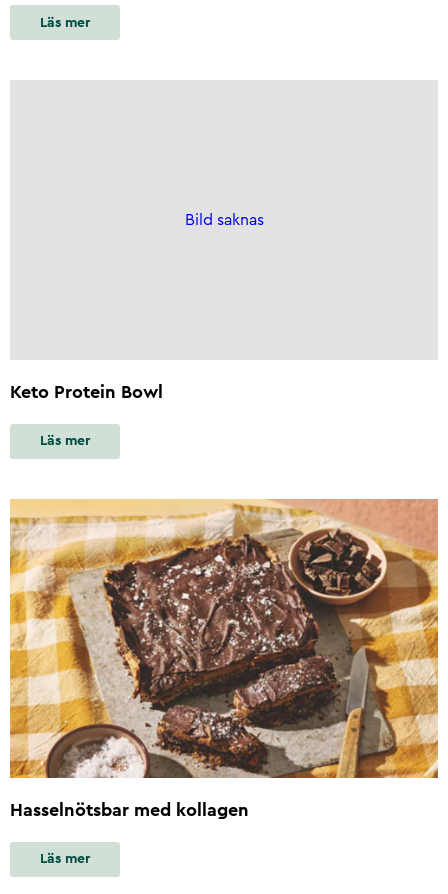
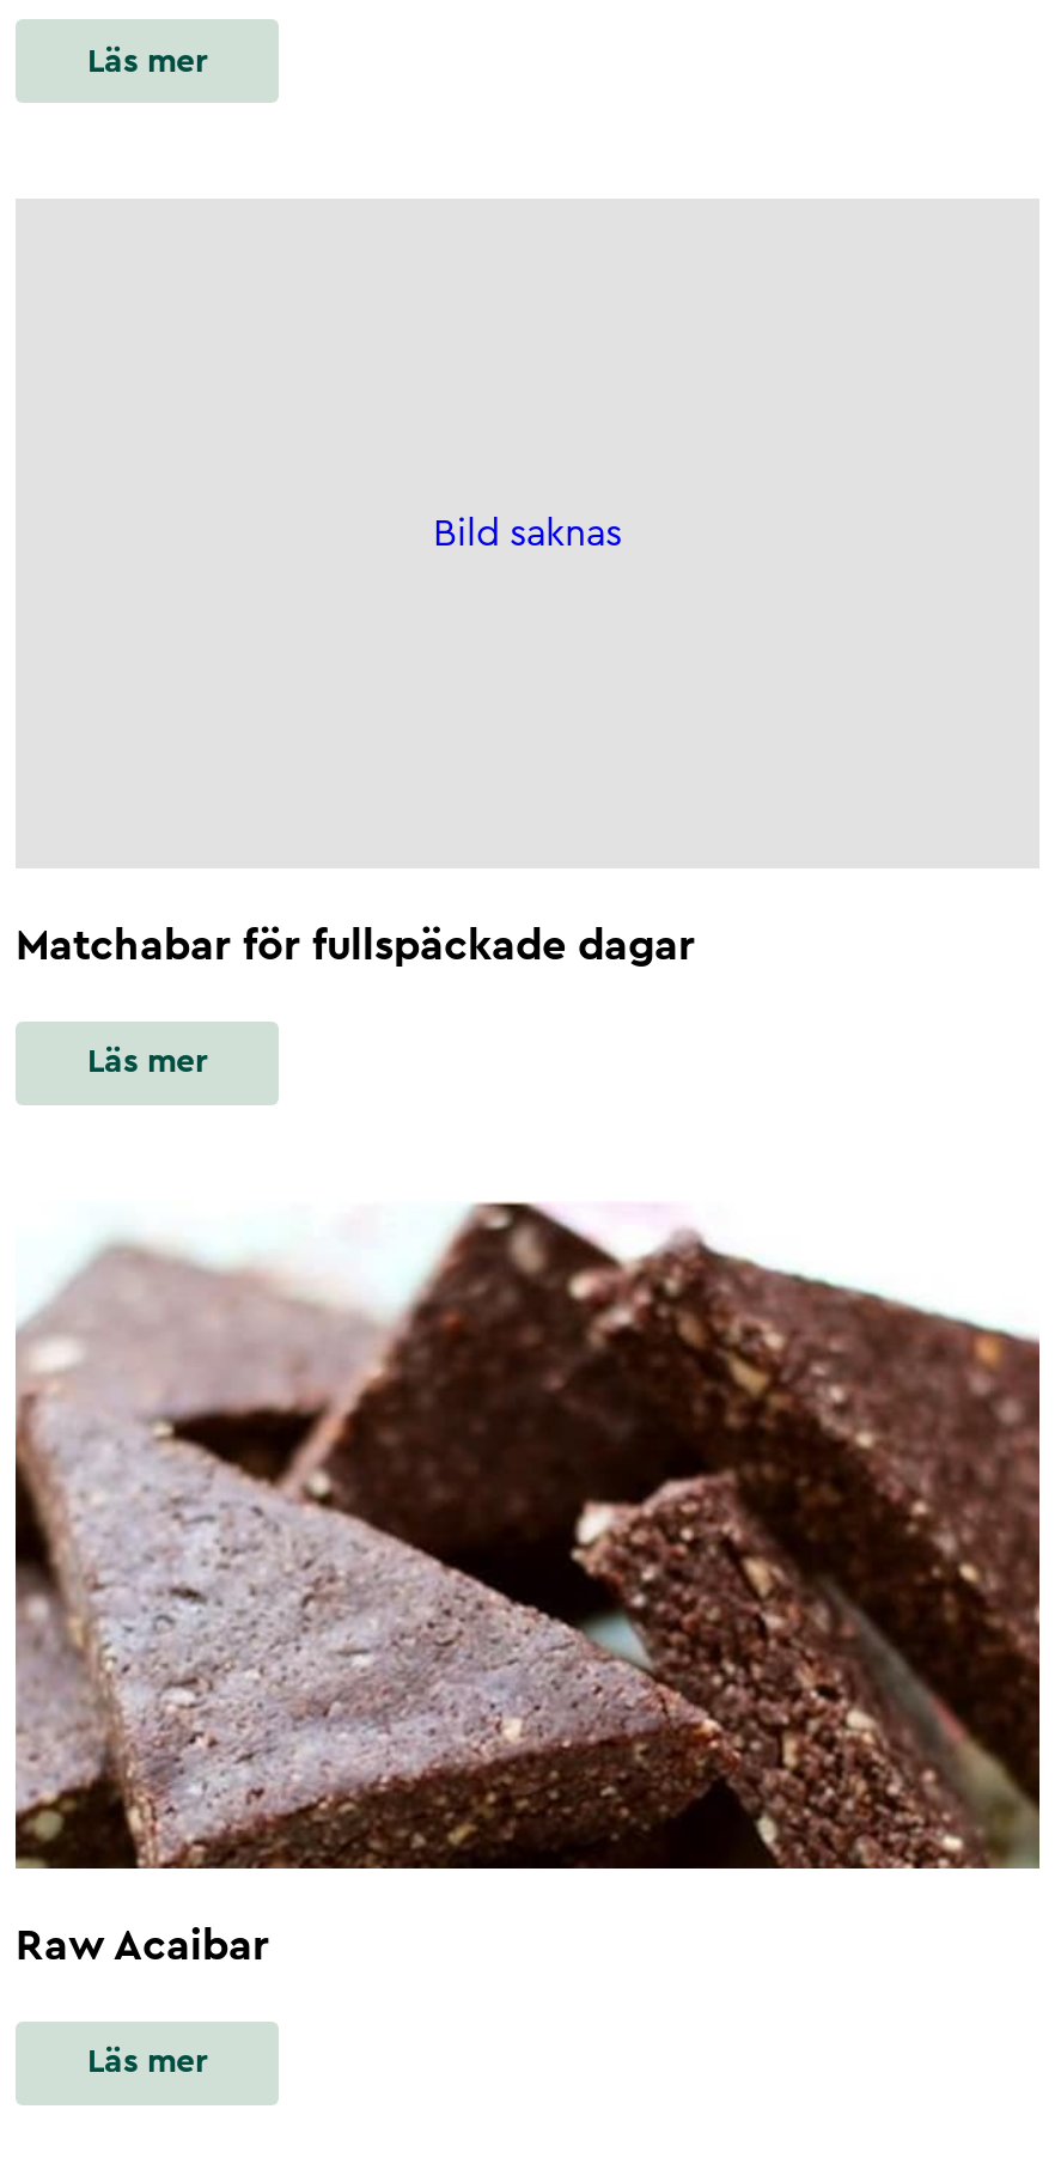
[10,383,163,401] Keto Protein Bowl -> [16,923,695,966] Matchabar för fullspäckade dagar
[9,498,439,819] [image] | Hasselnötsbar med kollagen -> [13,1201,1042,1966] [image] | Raw Acaibar

